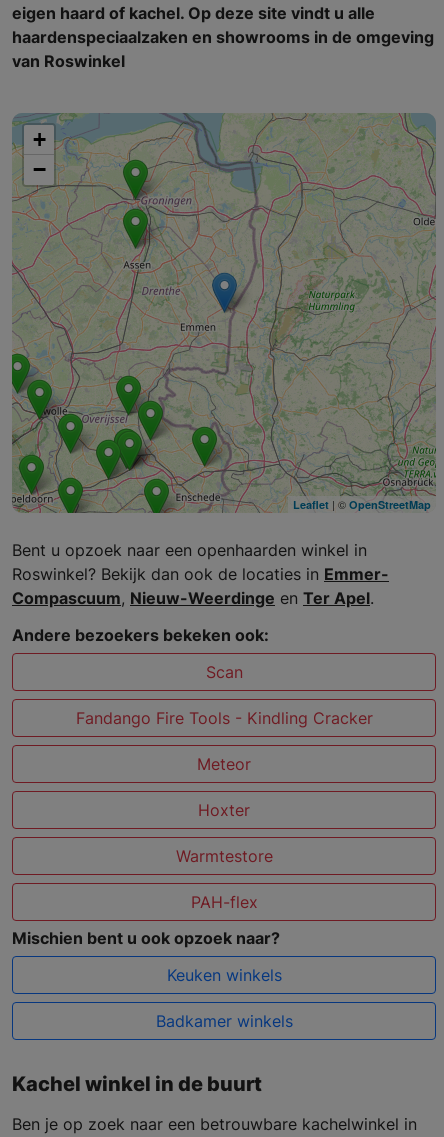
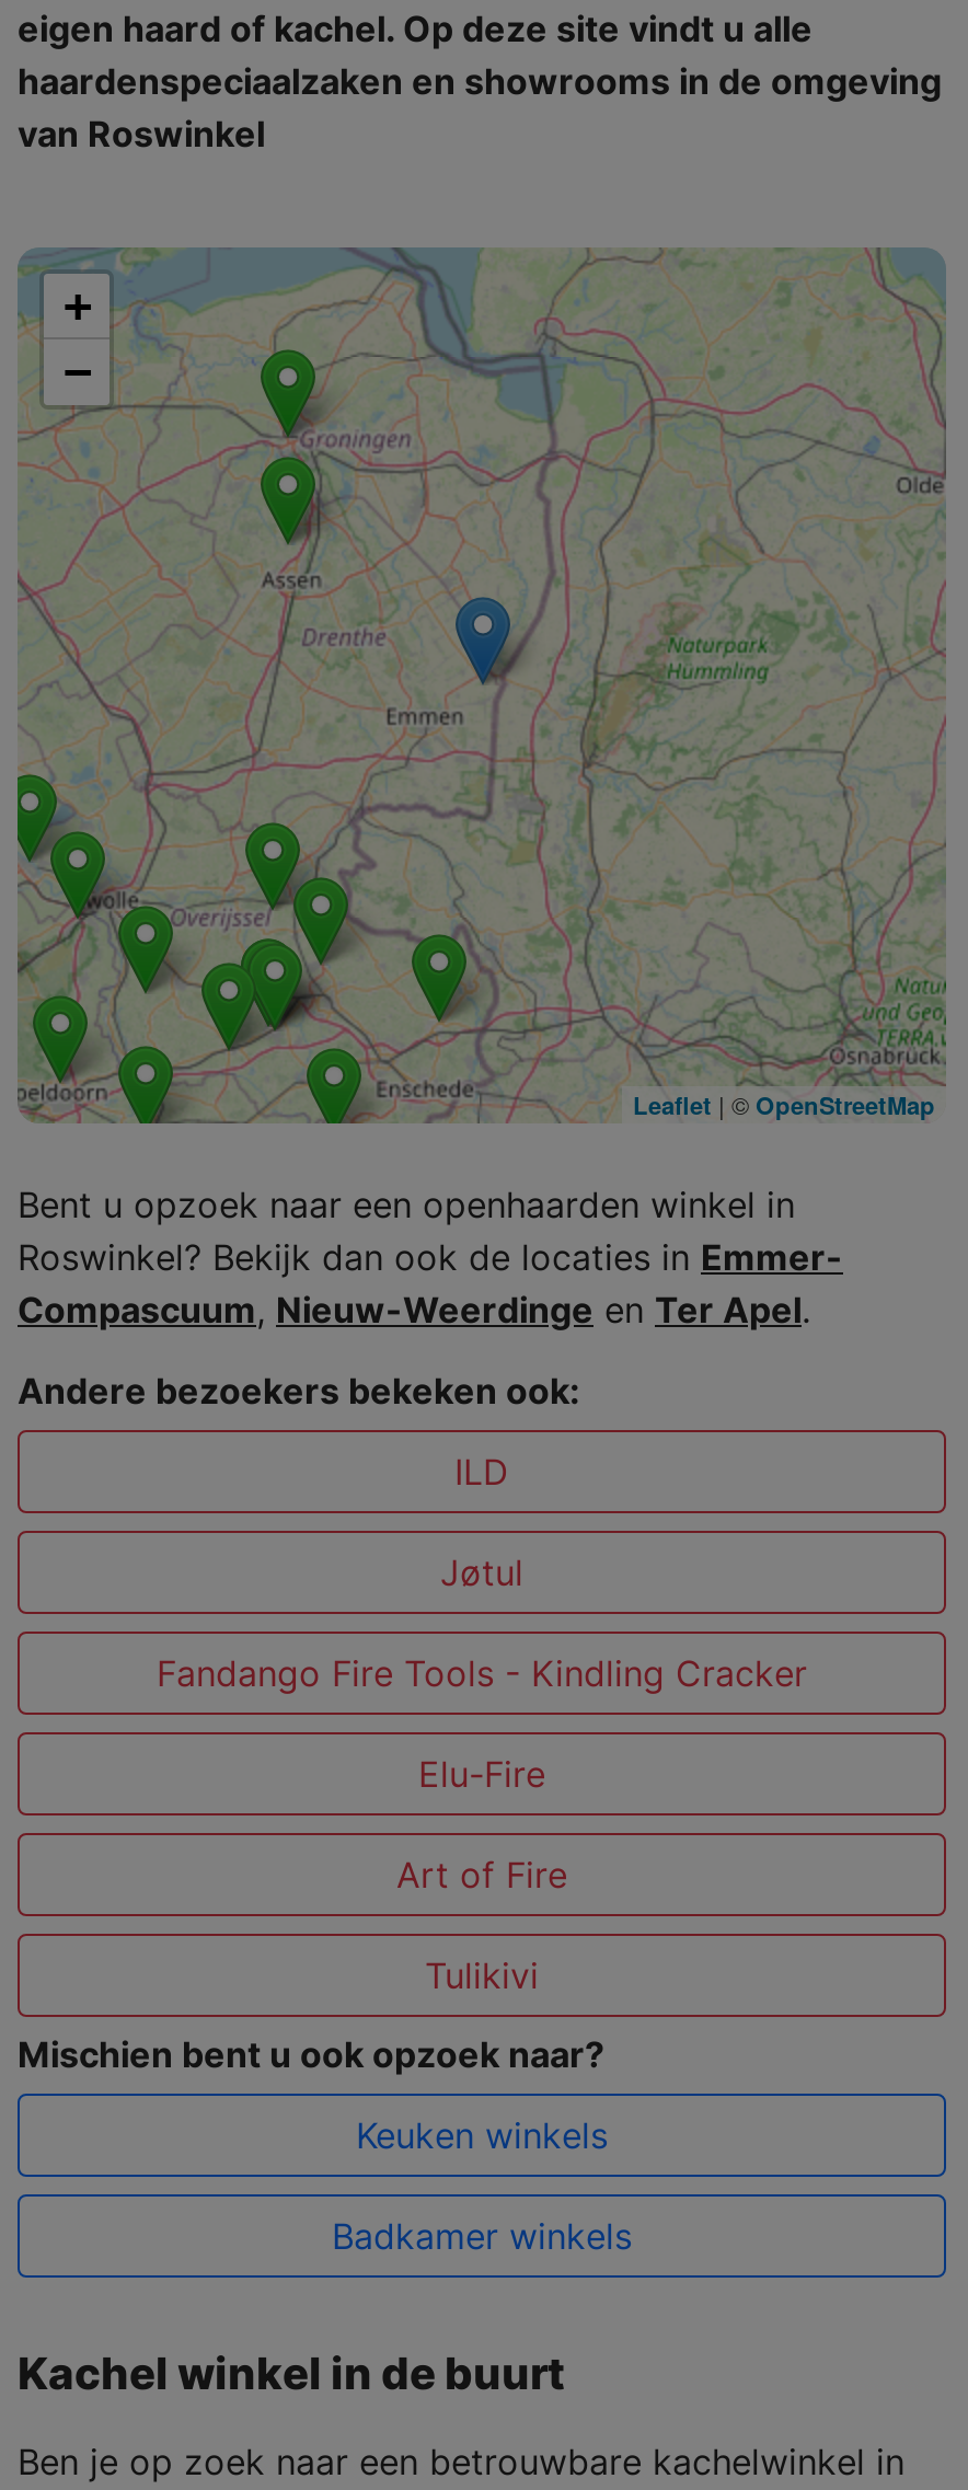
[205,662,242,682] Scan -> [440,1450,523,1594] ILD | Jøtul
moved [75,708,372,728] -> [157,1651,807,1695]: Fandango Fire Tools - Kindling Cracker
[175,754,272,912] Meteor | Hoxter | Warmtestore | PAH-flex -> [396,1752,567,1997] Elu-Fire | Art of Fire | Tulikivi

